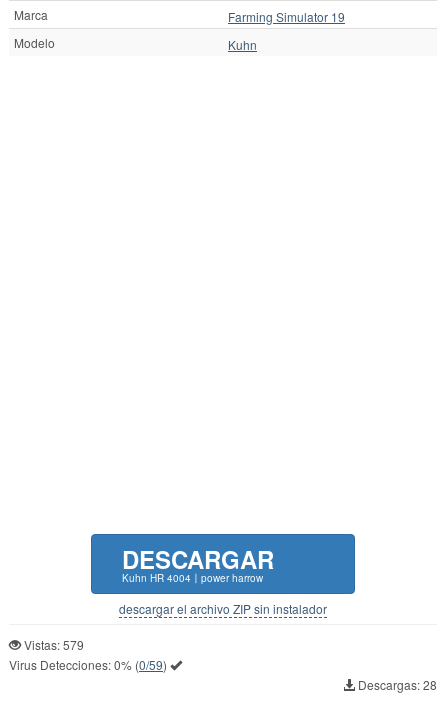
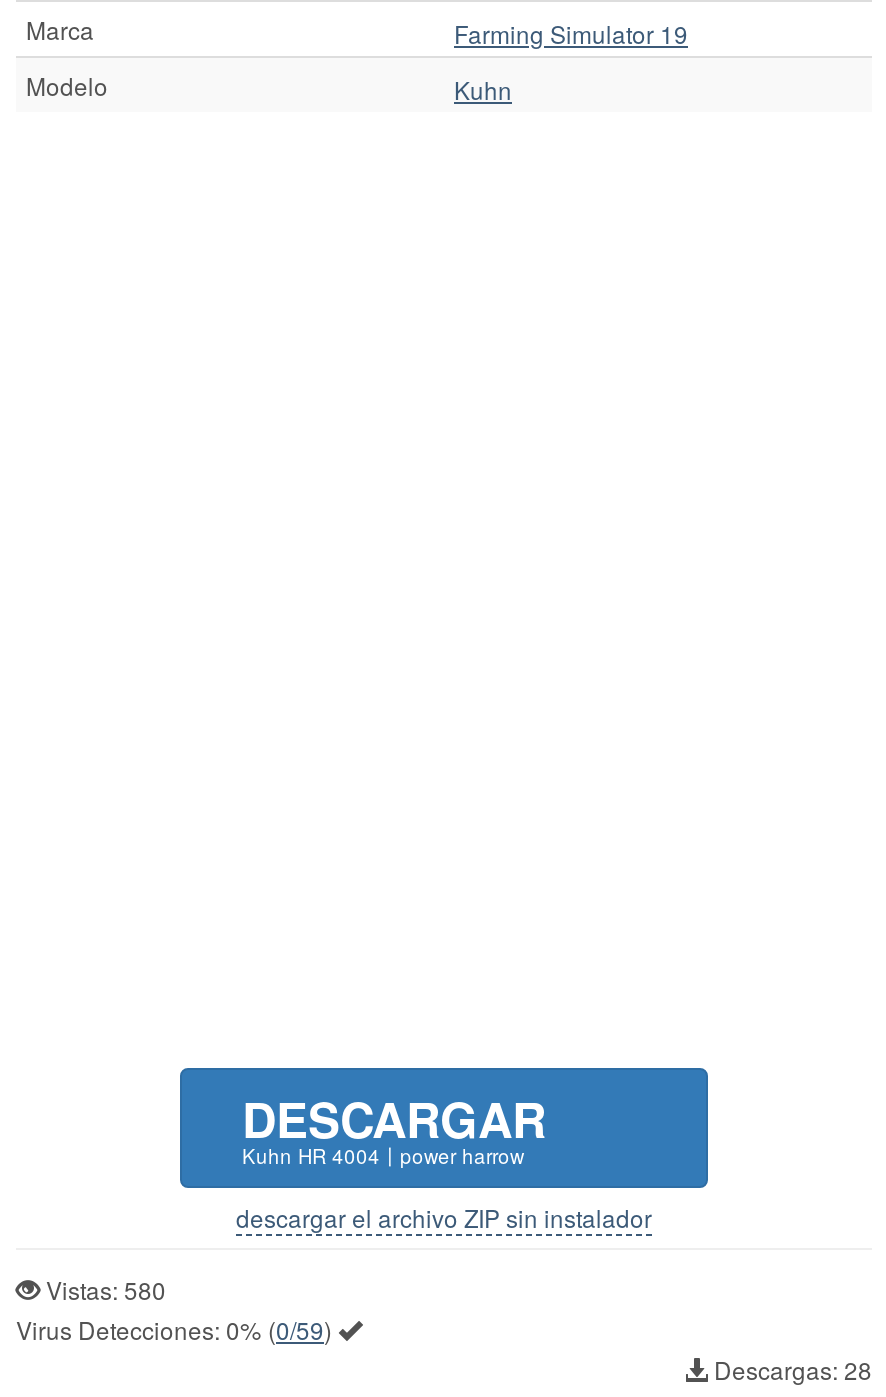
[21,636,84,653] Vistas: 579 -> [40,1271,166,1305] Vistas: 580

